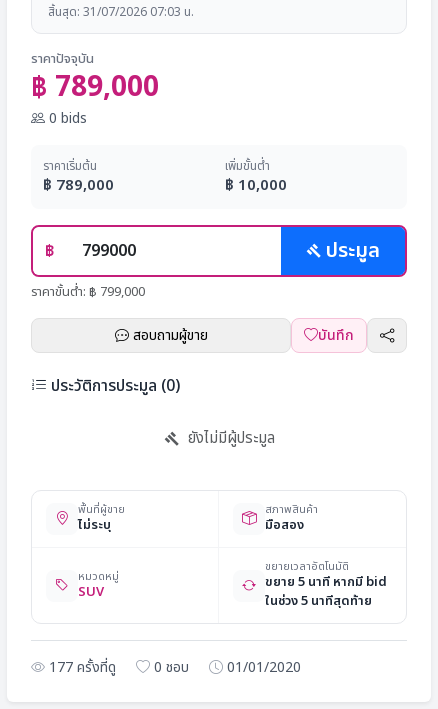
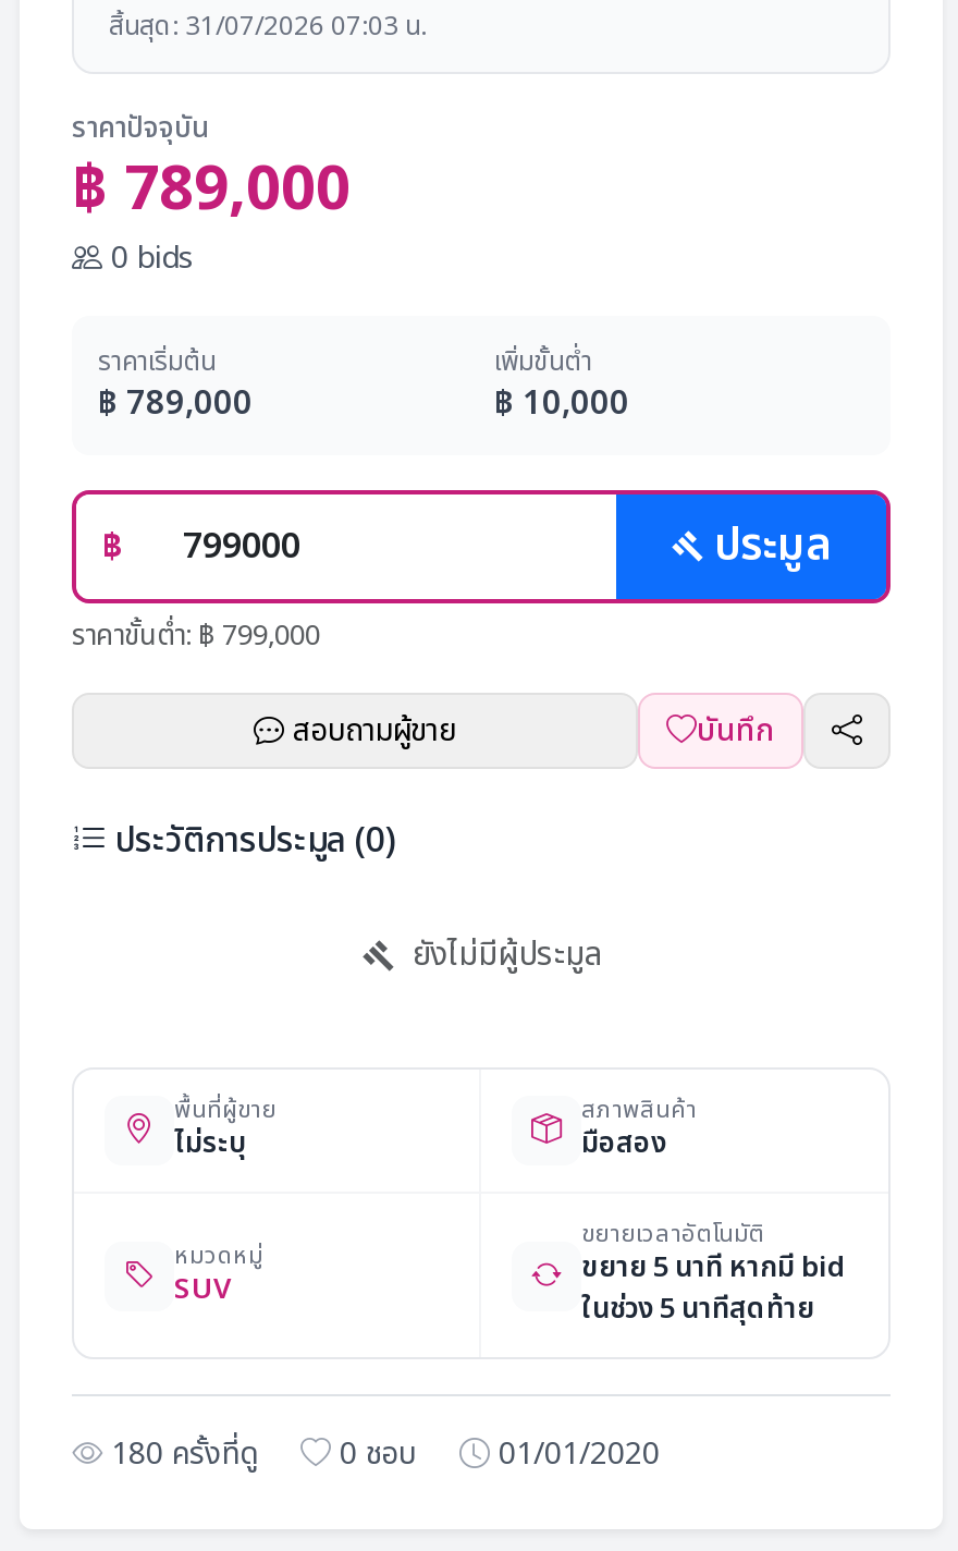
[49,657,301,678] 177 ครั้งที่ดู 0 ชอบ 01/01/2020 -> [111,1431,660,1477] 180 ครั้งที่ดู 0 ชอบ 01/01/2020

